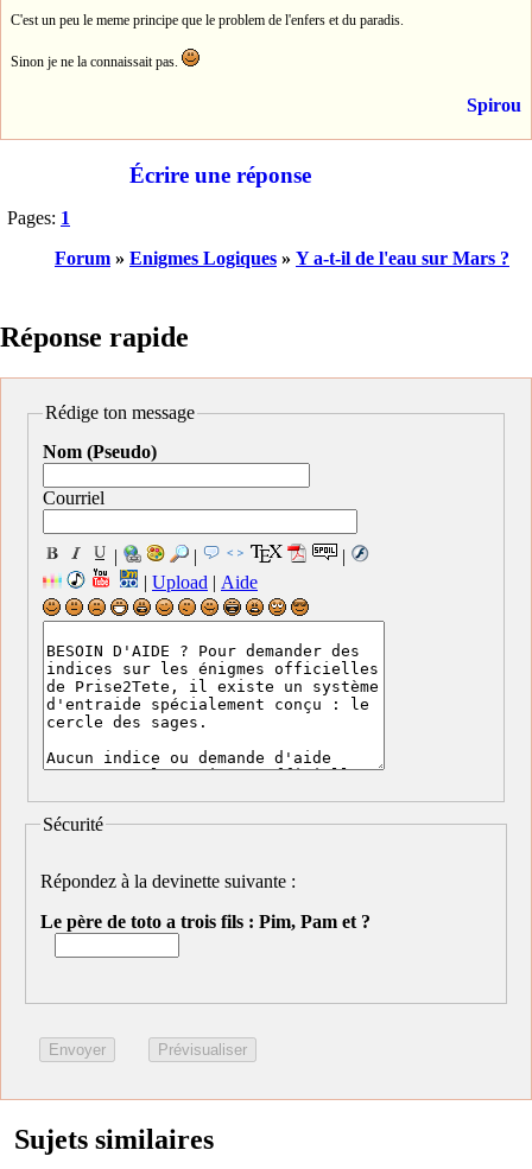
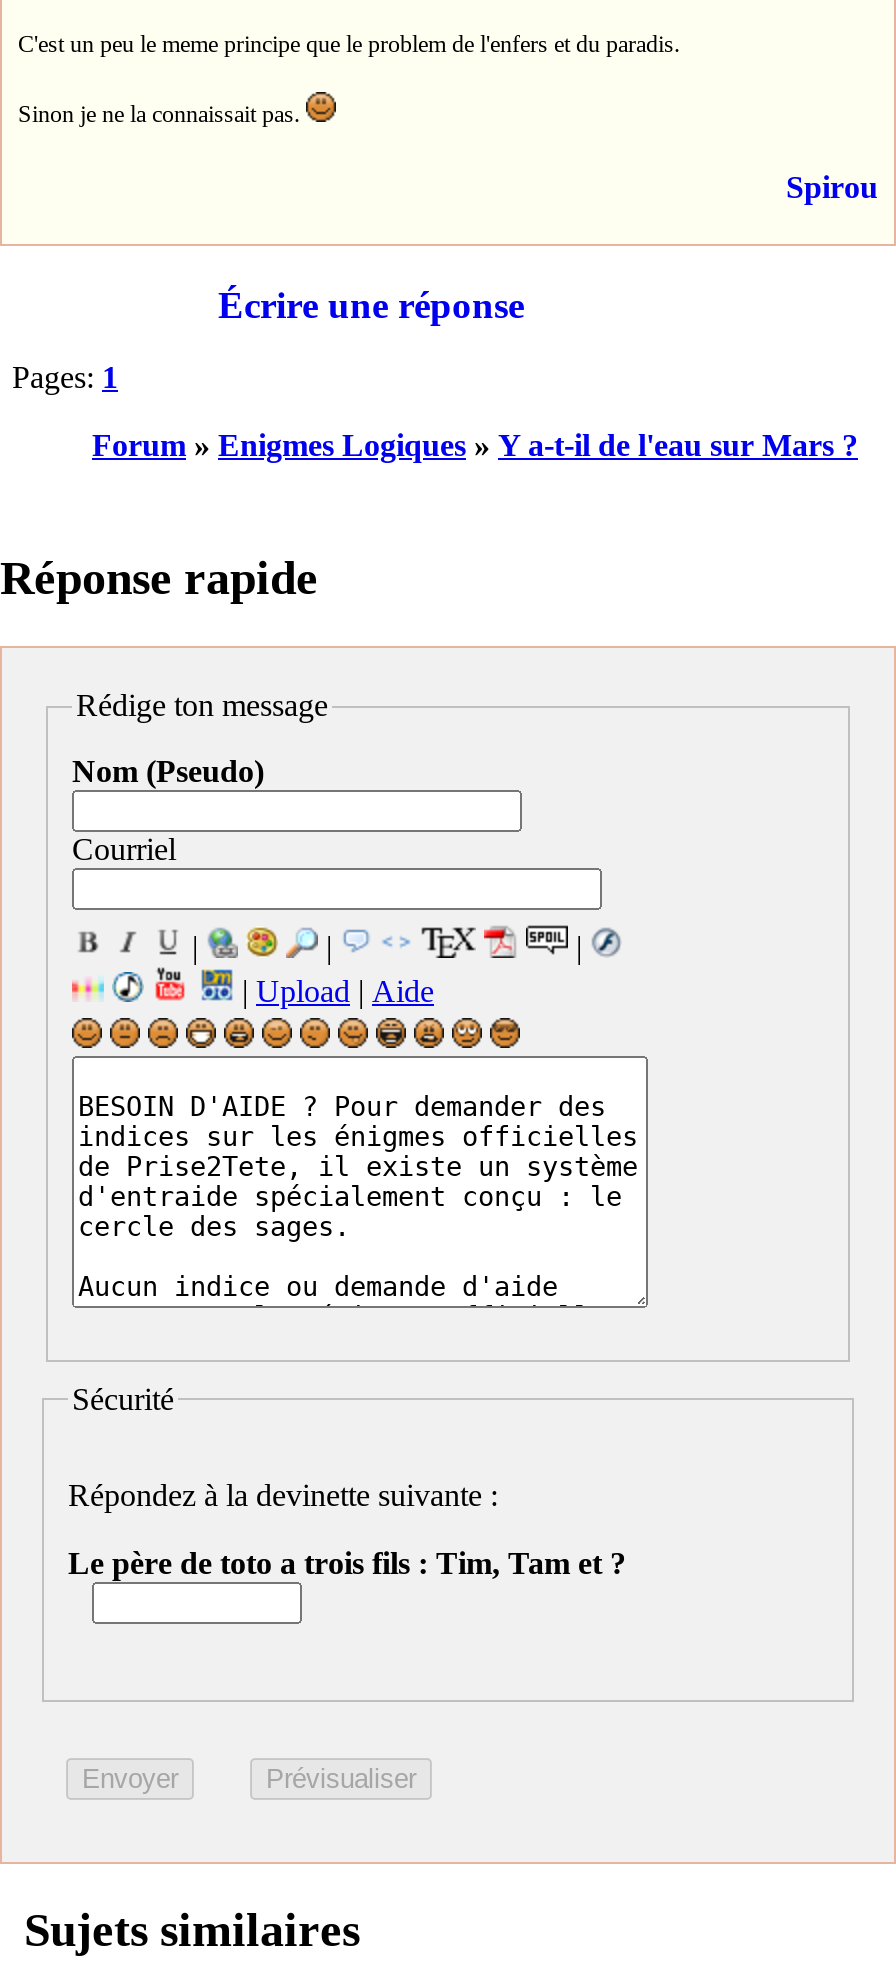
[40,912,370,932] Le père de toto a trois fils : Pim, Pam et ? -> [68,1547,626,1581] Le père de toto a trois fils : Tim, Tam et ?

